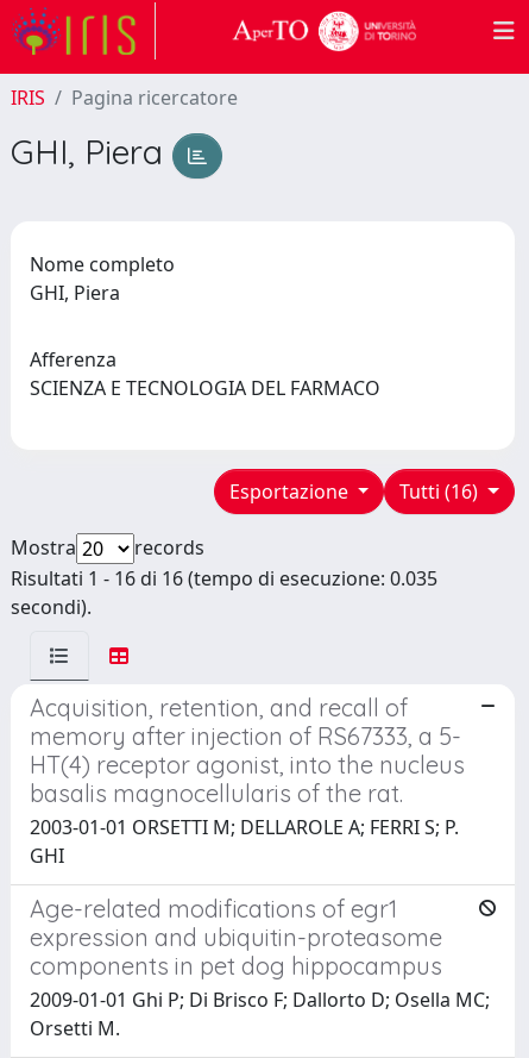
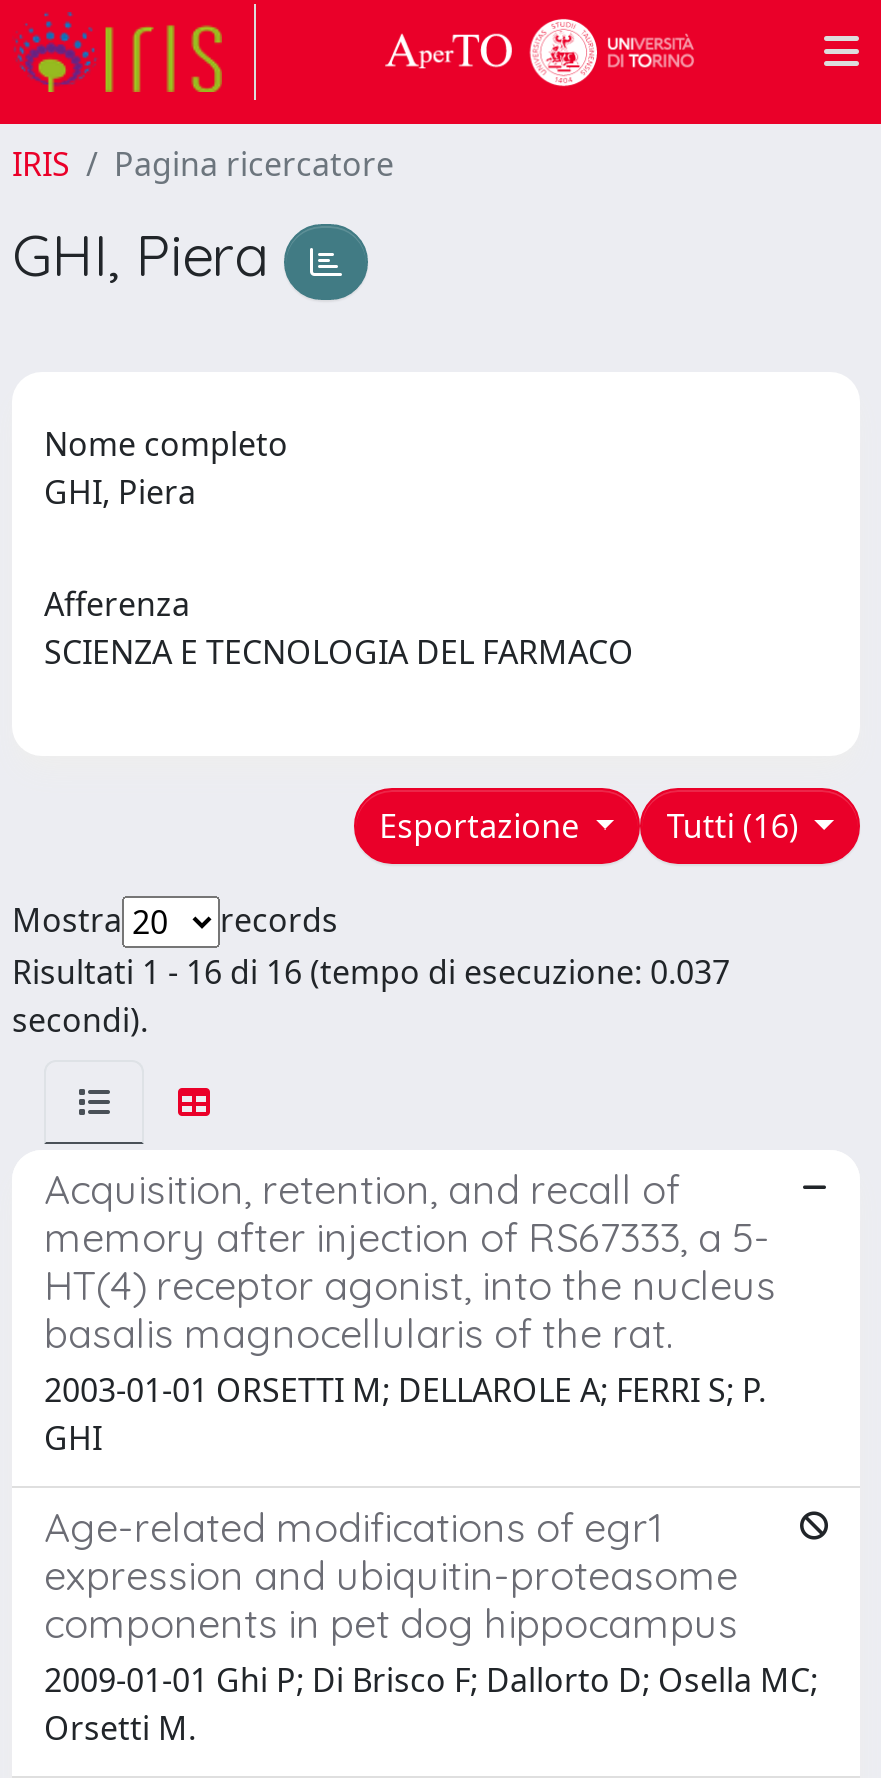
[11,565,437,591] Risultati 1 - 16 di 16 (tempo di esecuzione: 0.035 -> [12,950,730,994] Risultati 1 - 16 di 16 (tempo di esecuzione: 0.037

